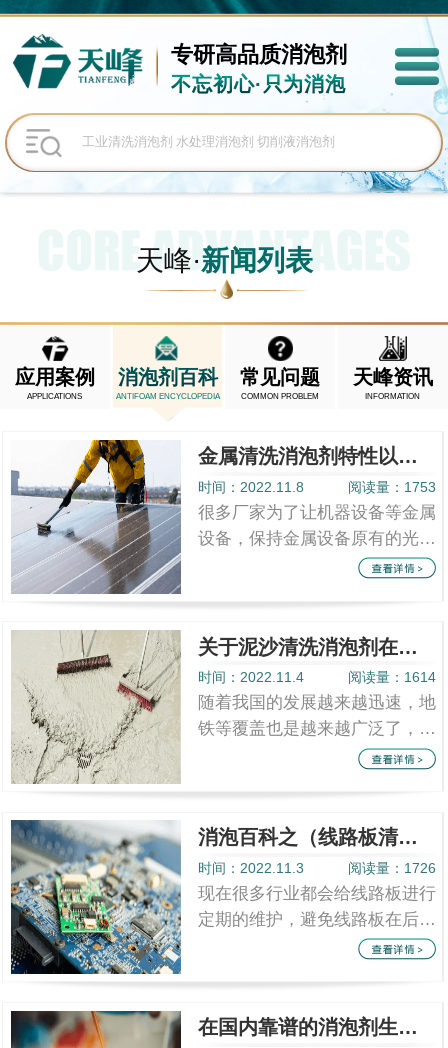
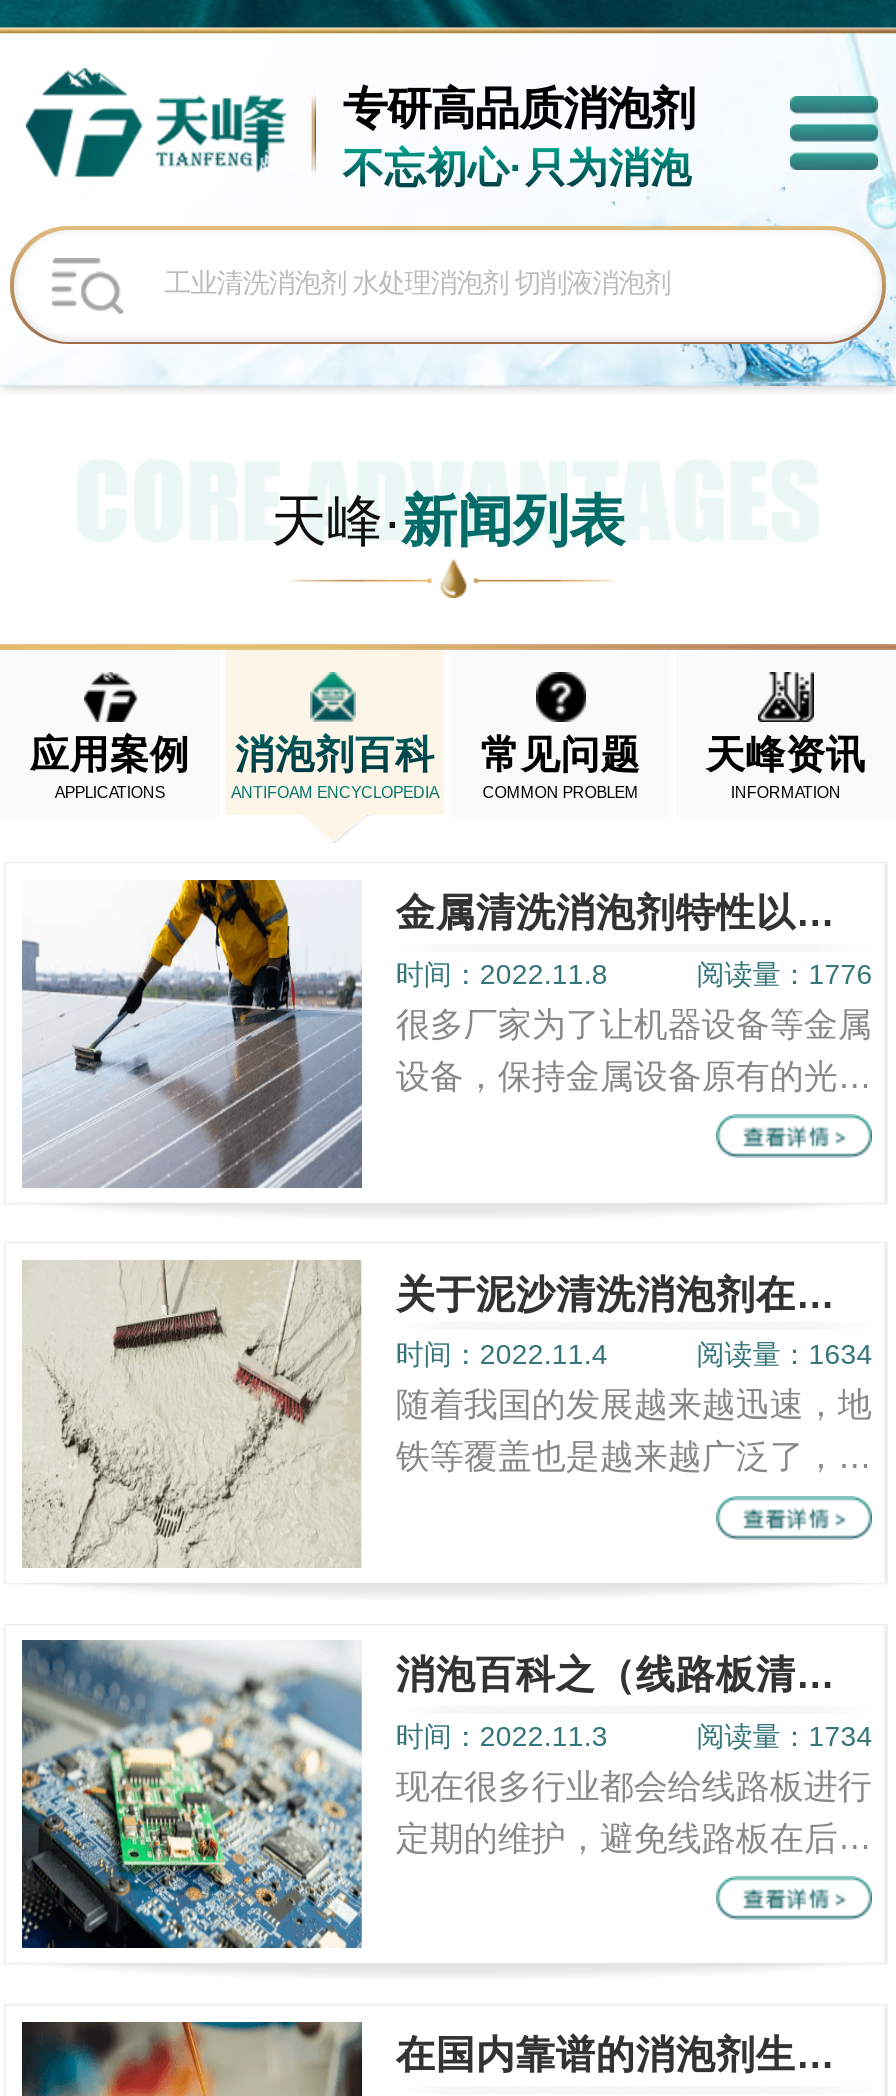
[348,479,436,495] 阅读量：1753 -> [696,958,872,990] 阅读量：1776
[348,669,436,685] 阅读量：1614 -> [696,1339,872,1371] 阅读量：1634
[348,860,436,876] 阅读量：1726 -> [696,1719,872,1751] 阅读量：1734

